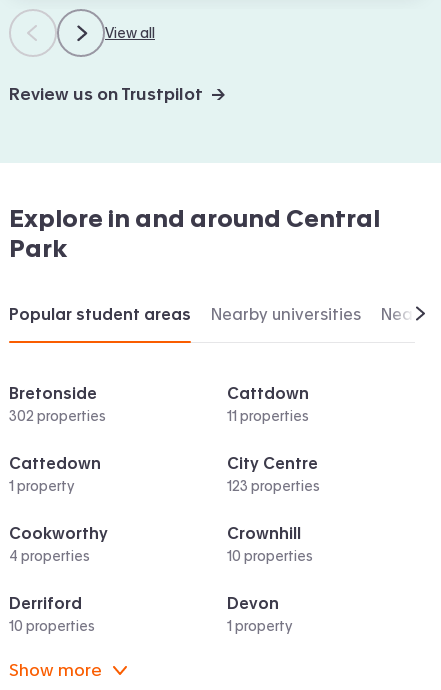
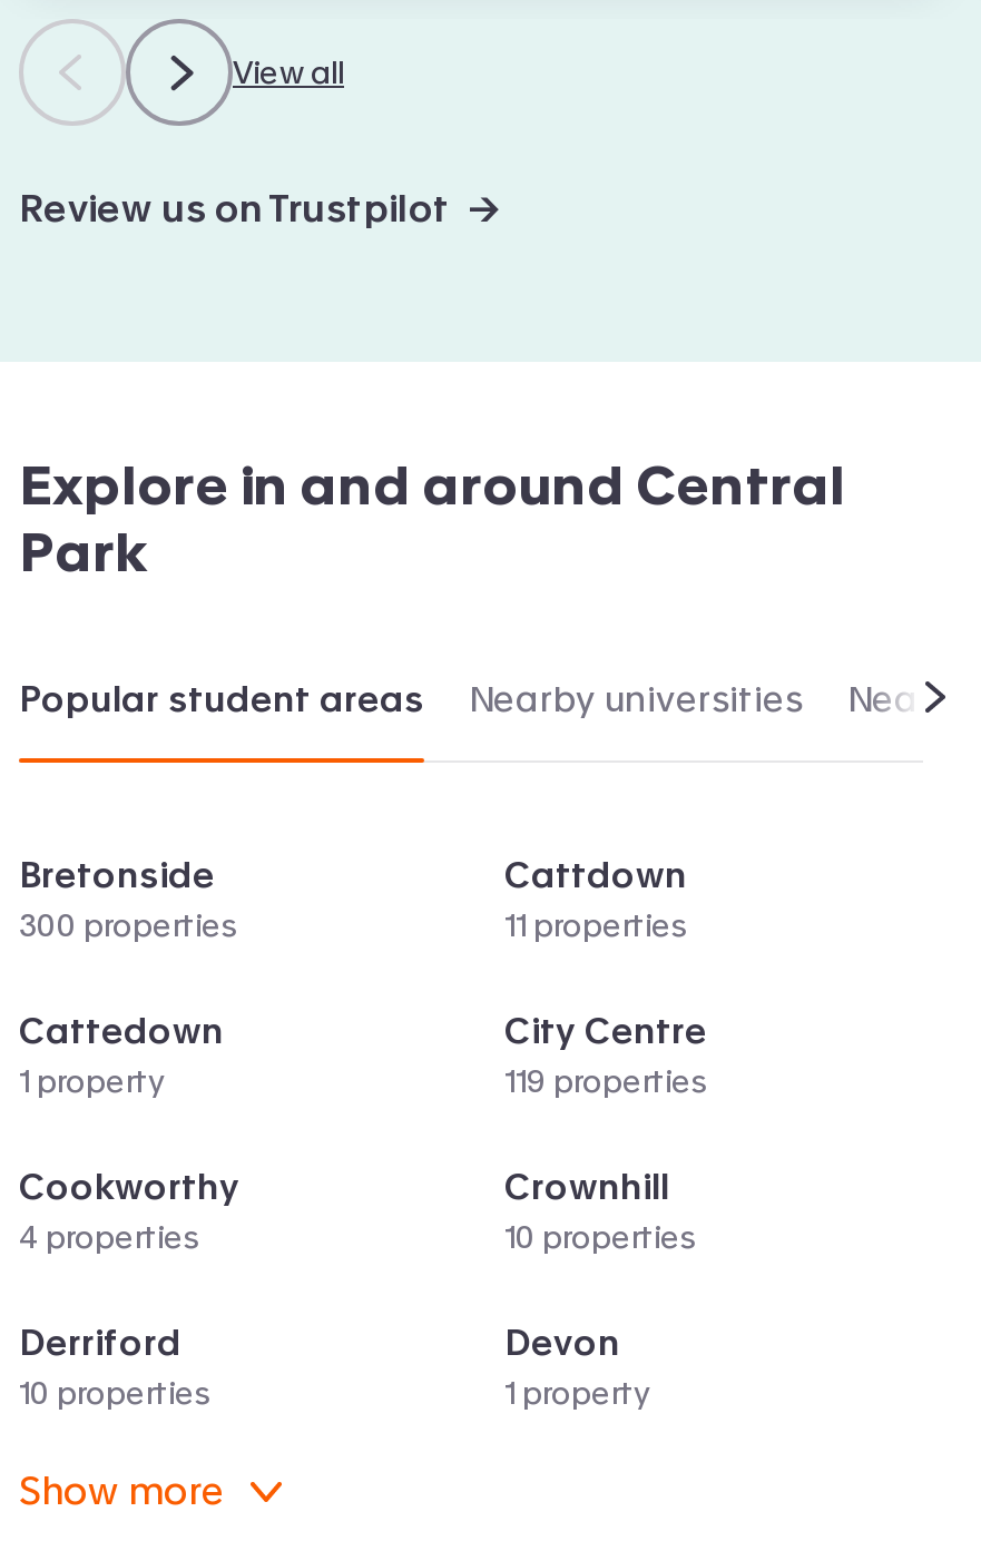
[9,409,106,423] 302 properties -> [19,910,237,941] 300 properties
[227,479,320,493] 123 properties -> [504,1066,707,1097] 119 properties

